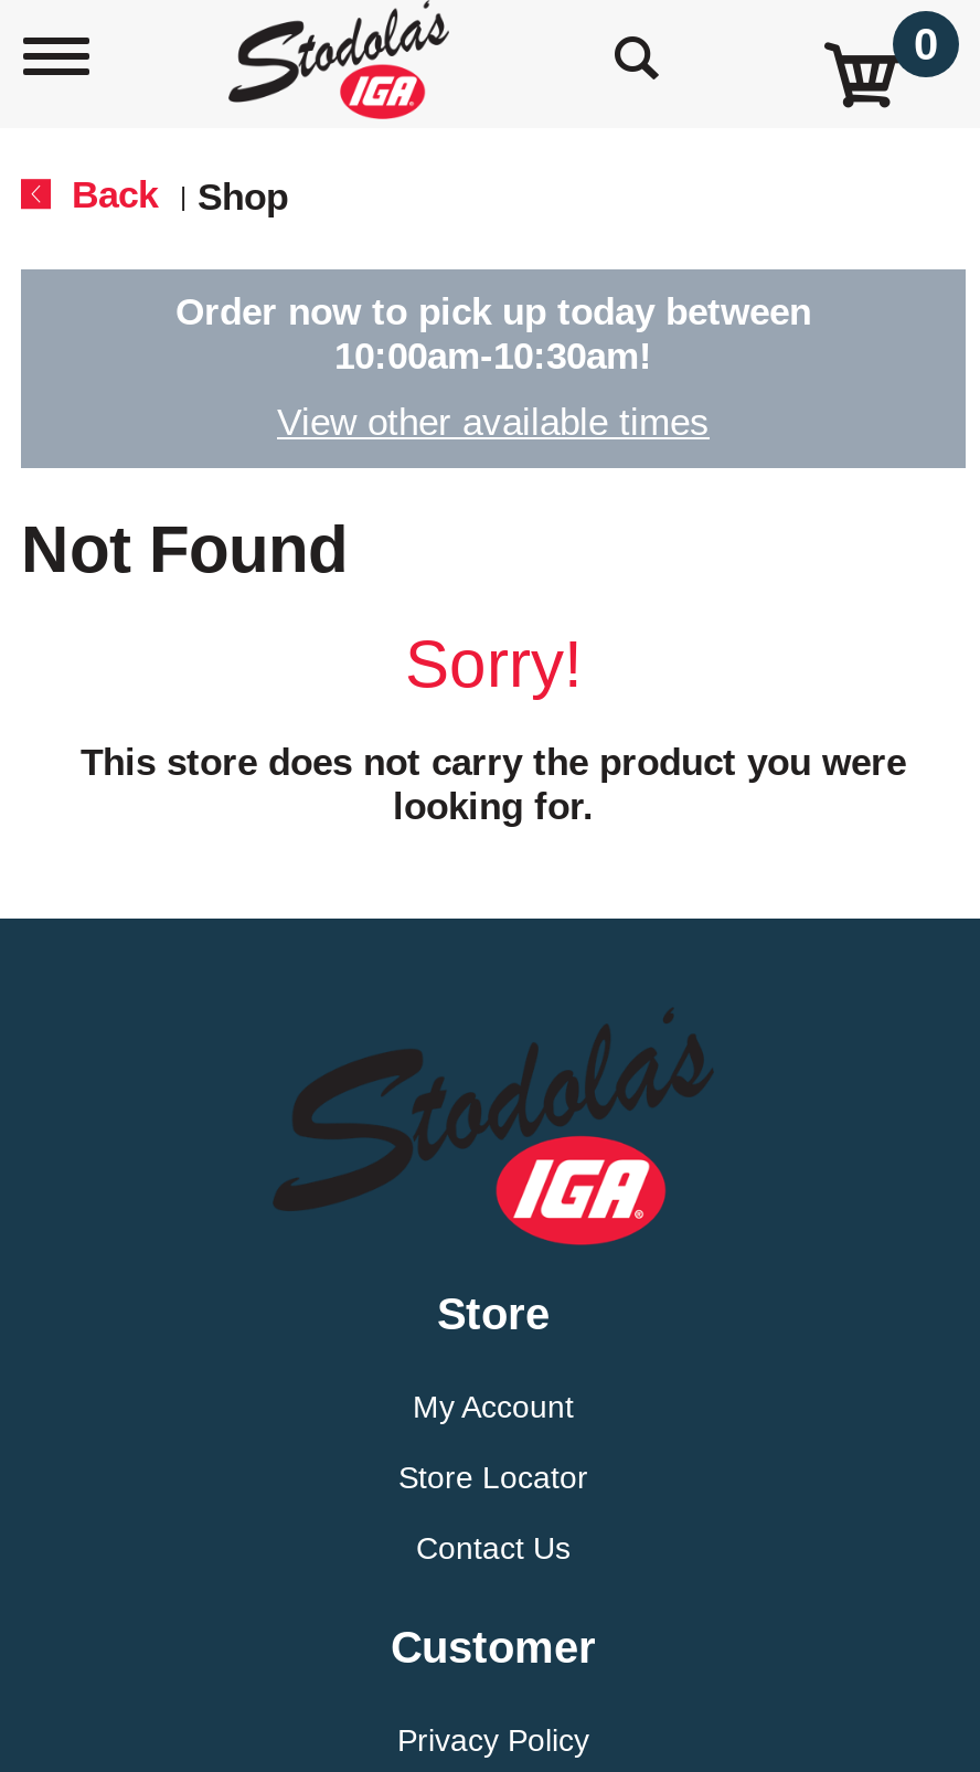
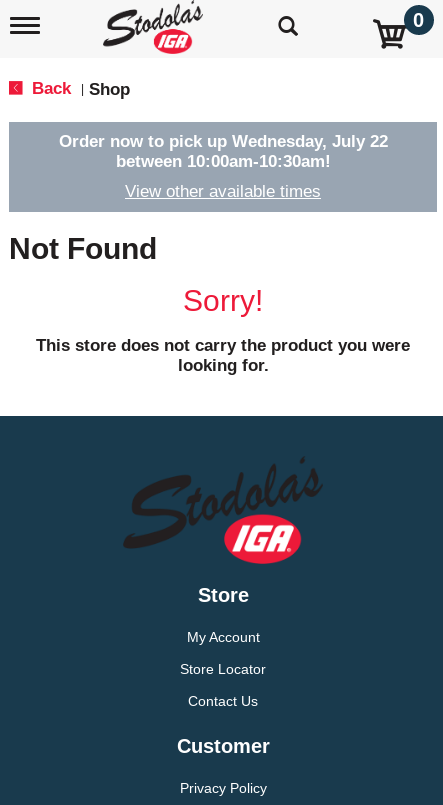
[175,291,811,378] Order now to pick up today between | 10:00am-10:30am! -> [58,132,387,171] Order now to pick up Wednesday, July 22 | between 10:00am-10:30am!

